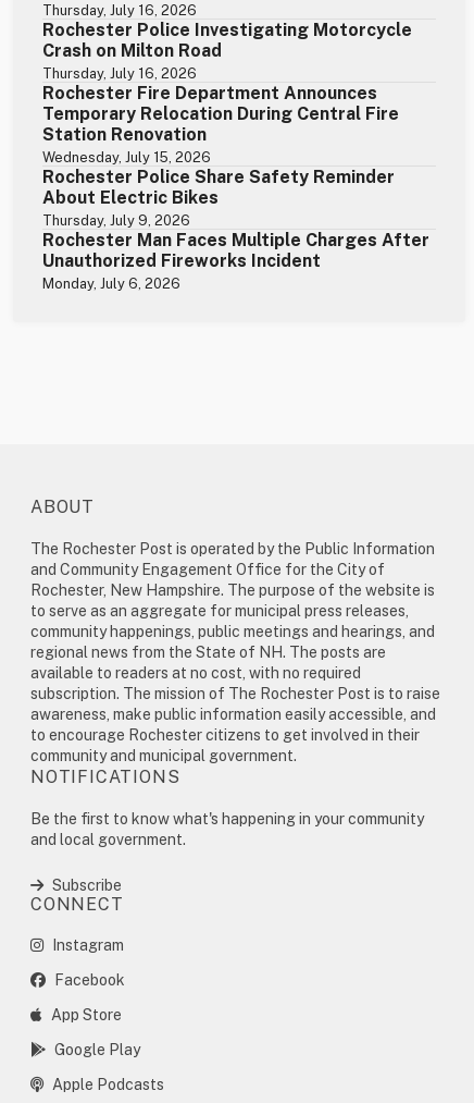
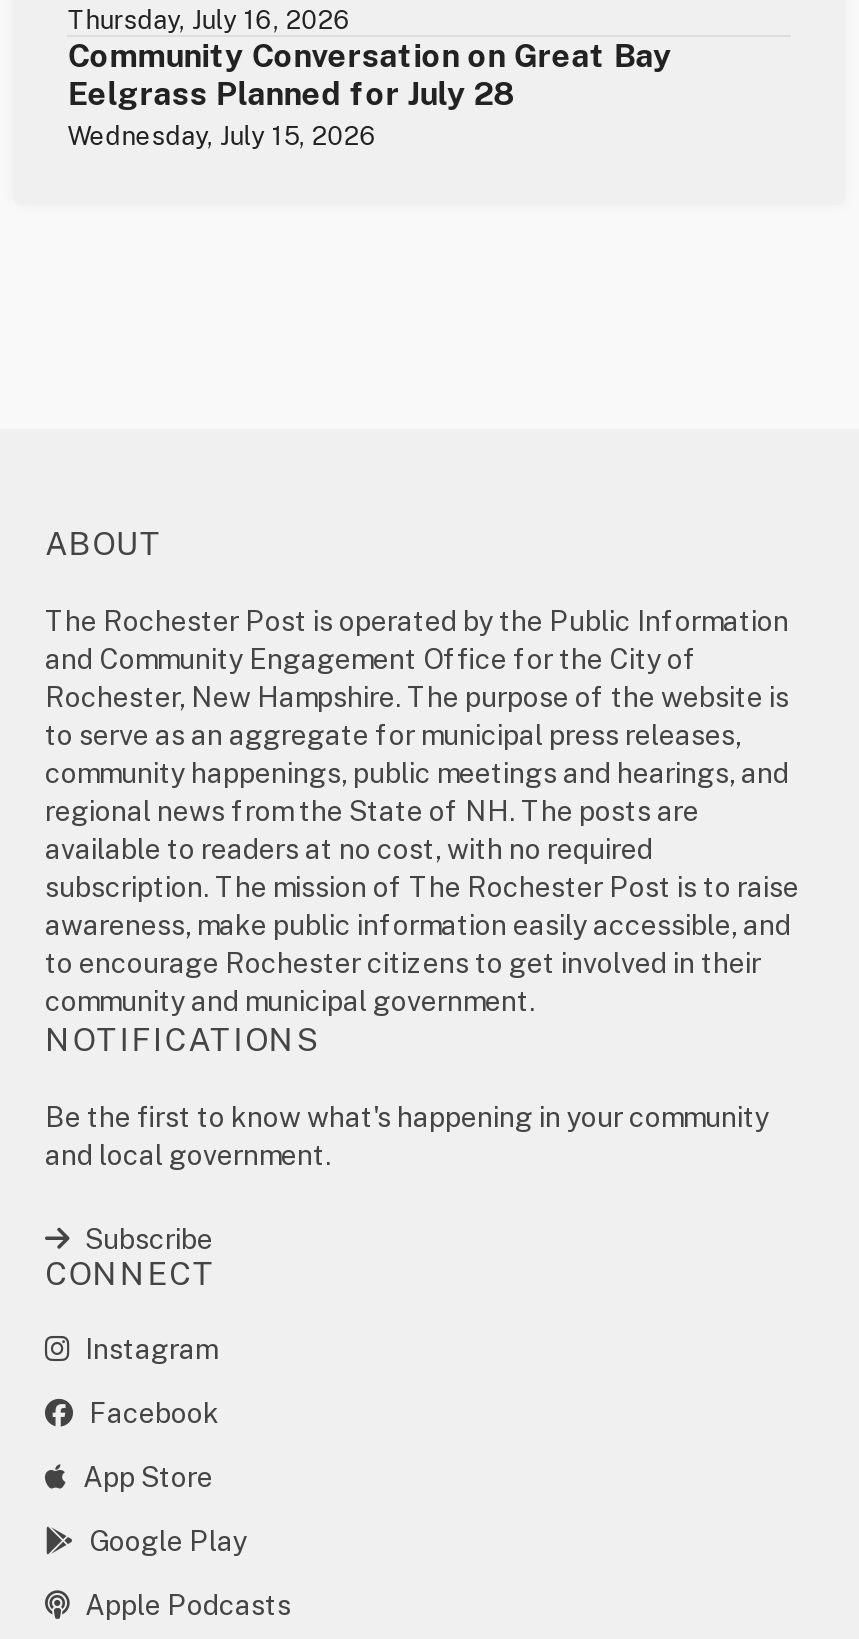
[43,20,412,145] Rochester Police Investigating Motorcycle | Crash on Milton Road | Thursday, July 16, 2026 | Rochester Fire Department Announces | Temporary Relocation During Central Fire | Station Renovation -> [67,37,671,113] Community Conversation on Great Bay | Eelgrass Planned for July 28
[43,167,430,292] Rochester Police Share Safety Reminder | About Electric Bikes | Thursday, July 9, 2026 | Rochester Man Faces Multiple Charges After | Unauthorized Fireworks Incident | Monday, July 6, 2026 -> none

